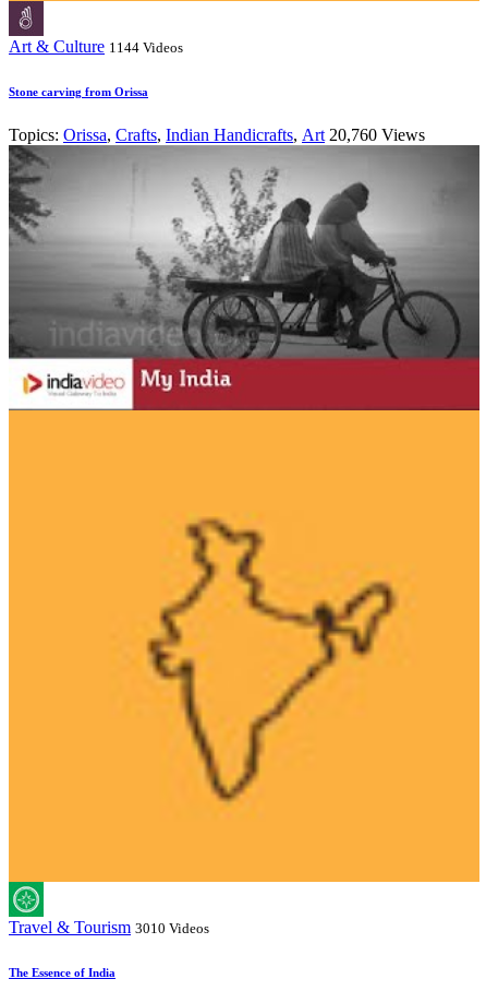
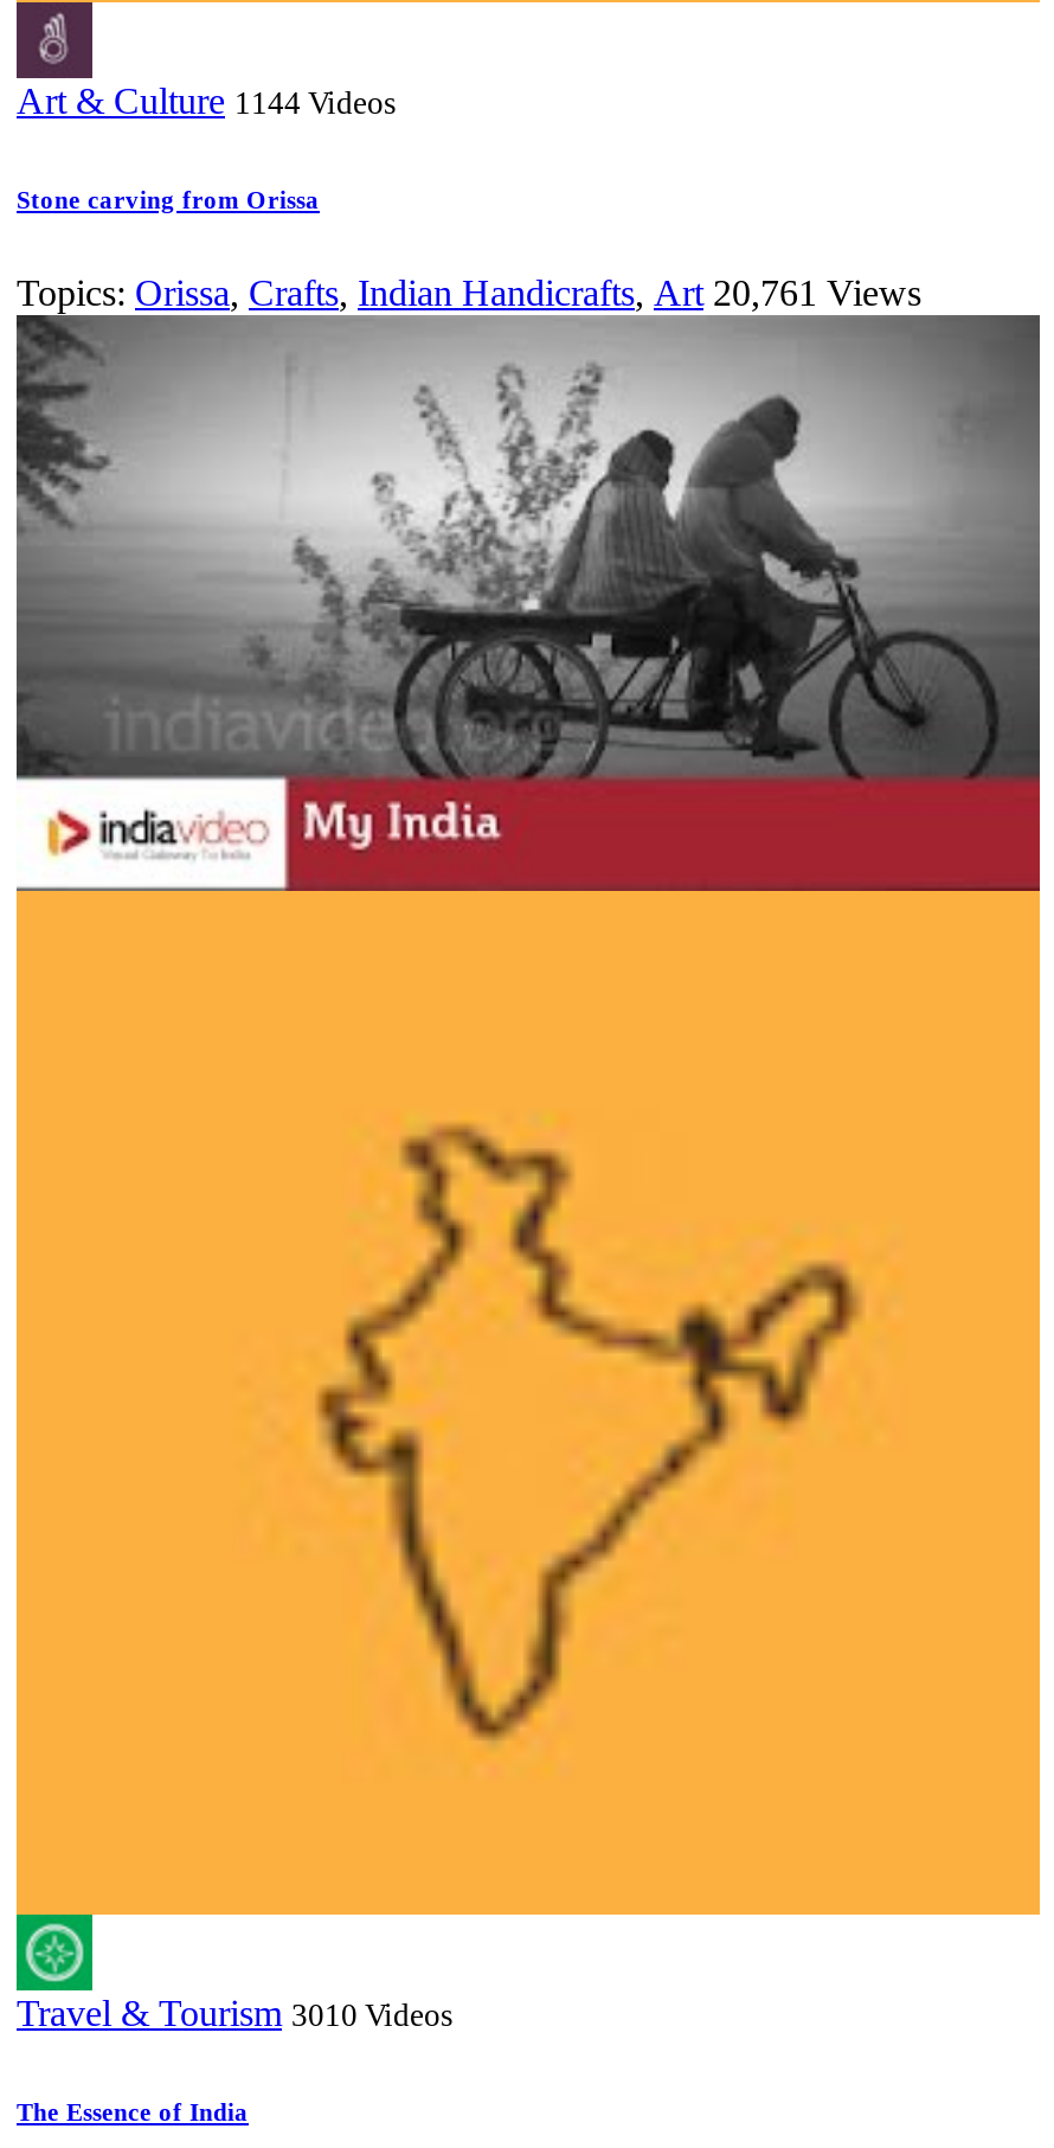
[9,125,425,144] Topics: Orissa, Crafts, Indian Handicrafts, Art 20,760 Views -> [17,272,921,312] Topics: Orissa, Crafts, Indian Handicrafts, Art 20,761 Views

